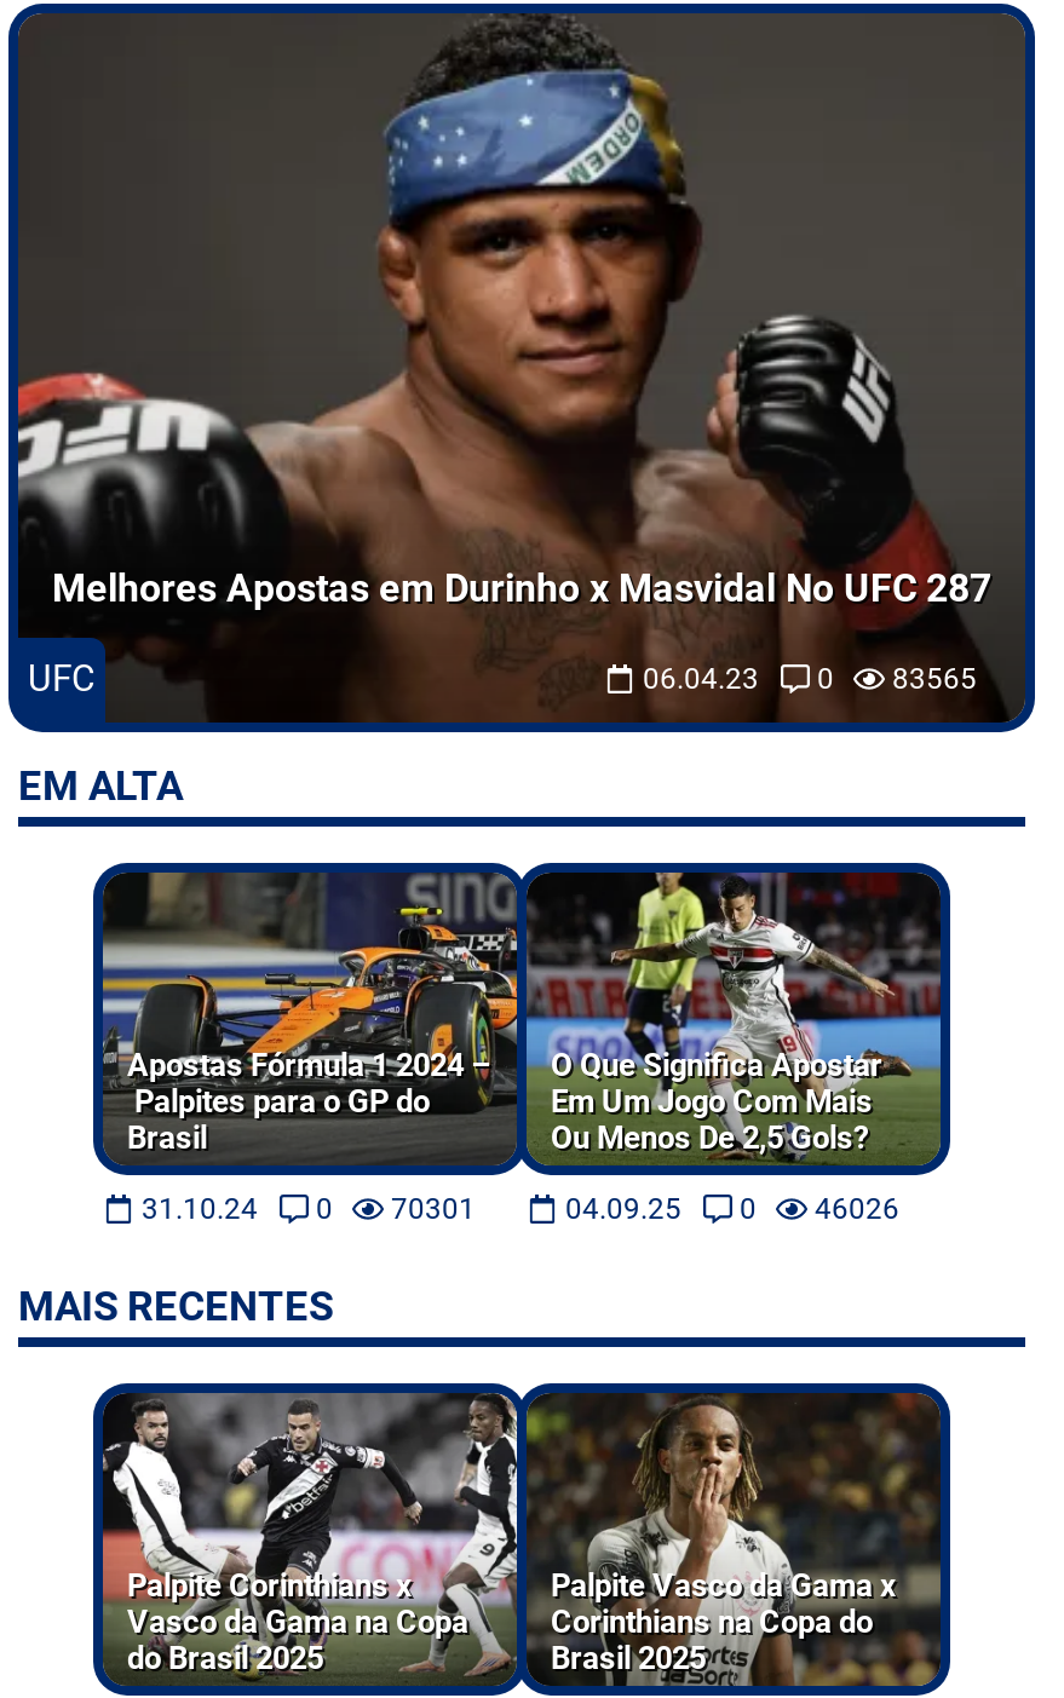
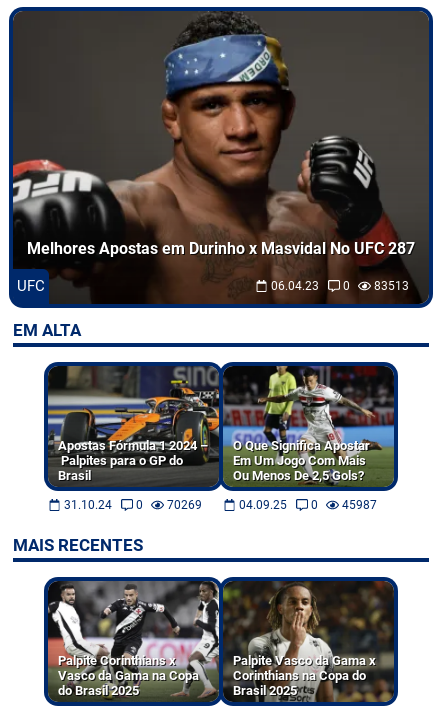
[643,662,977,696] 06.04.23 0 83565 -> [271,279,409,293] 06.04.23 0 83513
[142,1192,476,1226] 31.10.24 0 70301 -> [64,498,202,512] 31.10.24 0 70269
[565,1192,899,1226] 04.09.25 0 46026 -> [239,498,377,512] 04.09.25 0 45987

